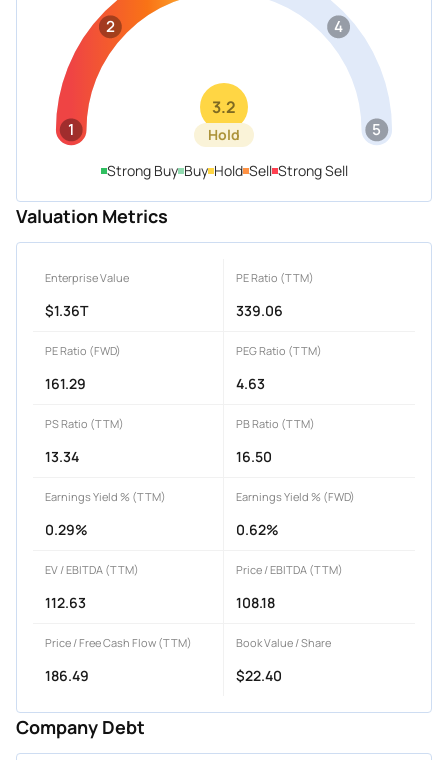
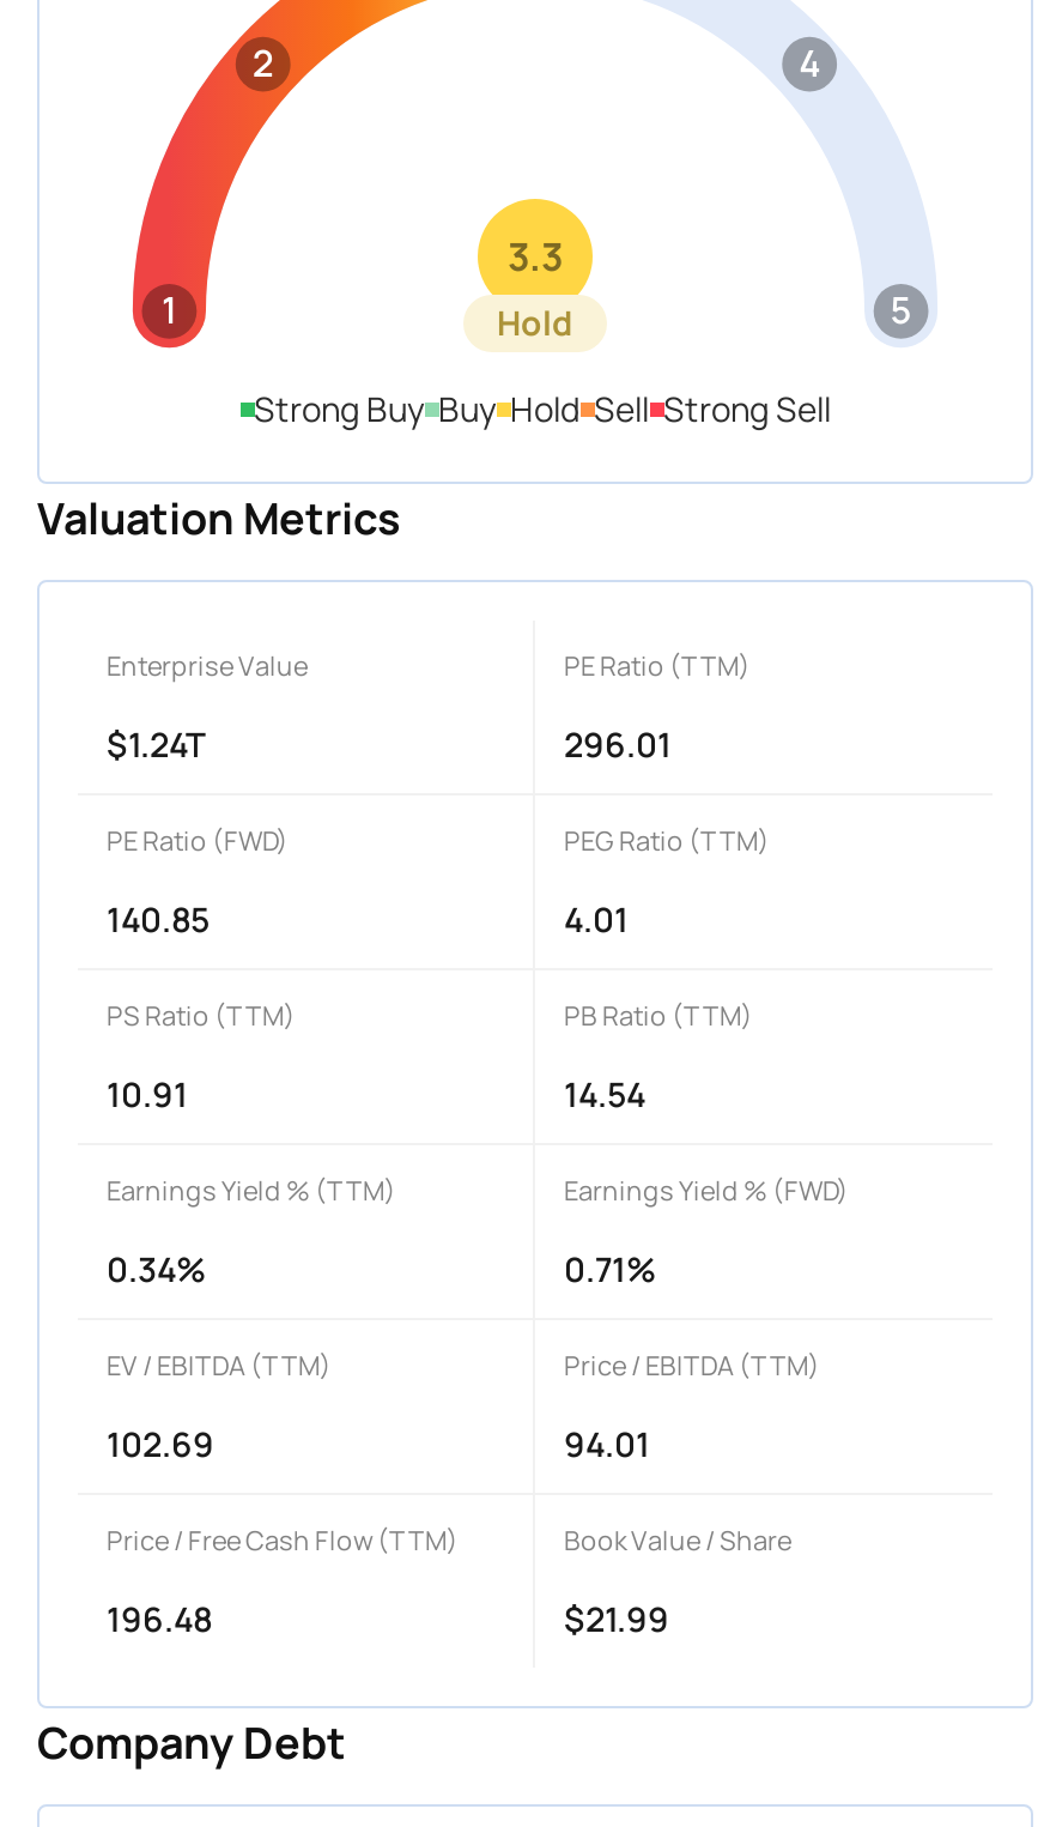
[212,96,236,118] 3.2 -> [508,231,563,284] 3.3
[45,301,88,320] $1.36T -> [107,722,205,768] $1.24T
[236,301,283,320] 339.06 -> [564,722,672,768] 296.01
[45,374,86,393] 161.29 -> [107,897,210,943] 140.85
[236,374,265,393] 4.63 -> [564,897,629,943] 4.01
[45,447,79,466] 13.34 -> [107,1072,188,1118] 10.91
[236,447,272,466] 16.50 -> [564,1072,645,1118] 14.54
[45,520,88,539] 0.29% -> [107,1247,207,1292] 0.34%
[236,520,279,539] 0.62% -> [564,1247,657,1292] 0.71%
[45,593,86,612] 112.63 -> [107,1422,214,1467] 102.69
[236,593,275,612] 108.18 -> [564,1422,650,1467] 94.01
[45,666,89,685] 186.49 -> [107,1597,212,1642] 196.48
[236,666,282,685] $22.40 -> [564,1597,669,1642] $21.99

